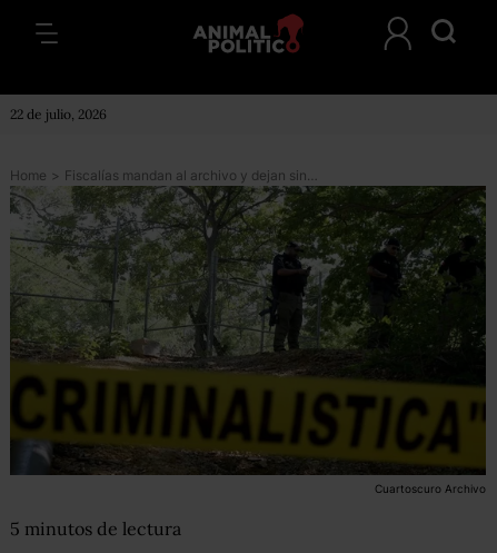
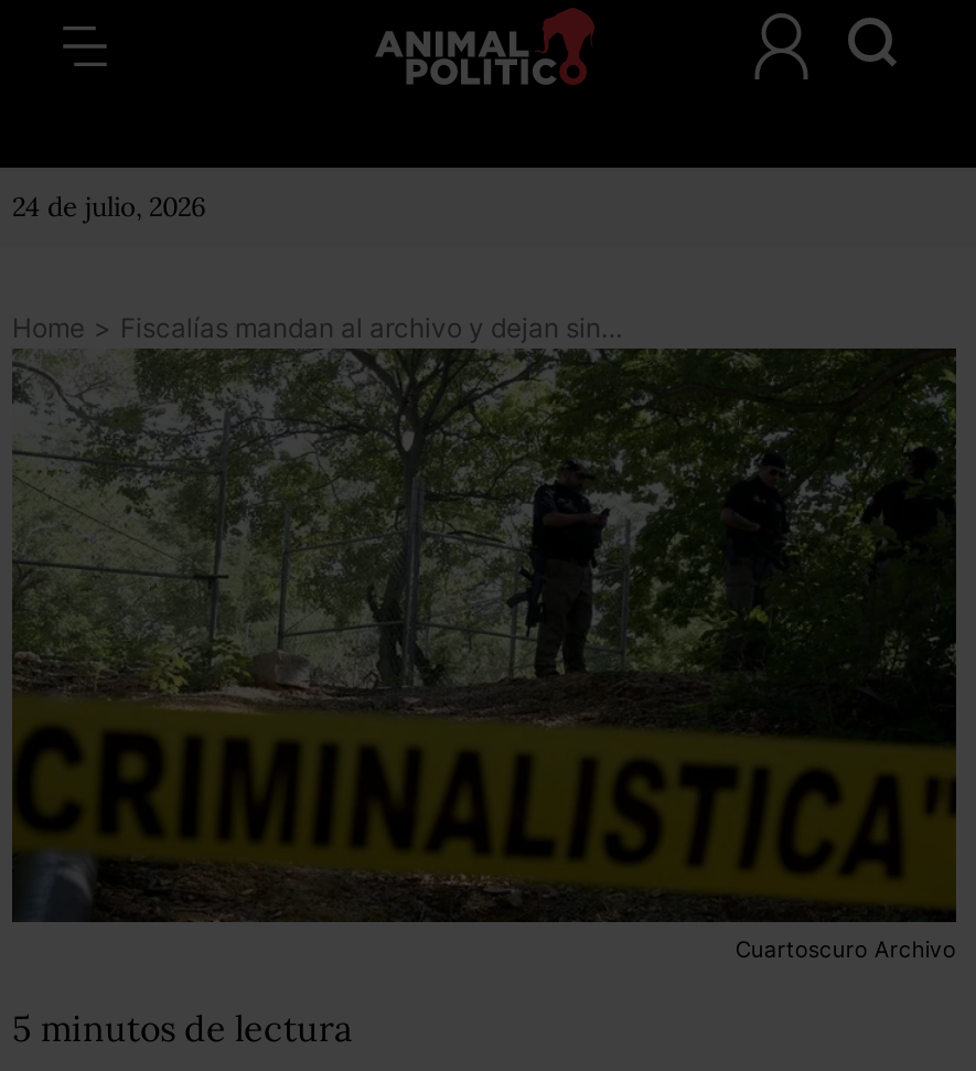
[10,106,107,122] 22 de julio, 2026 -> [12,190,206,223] 24 de julio, 2026

